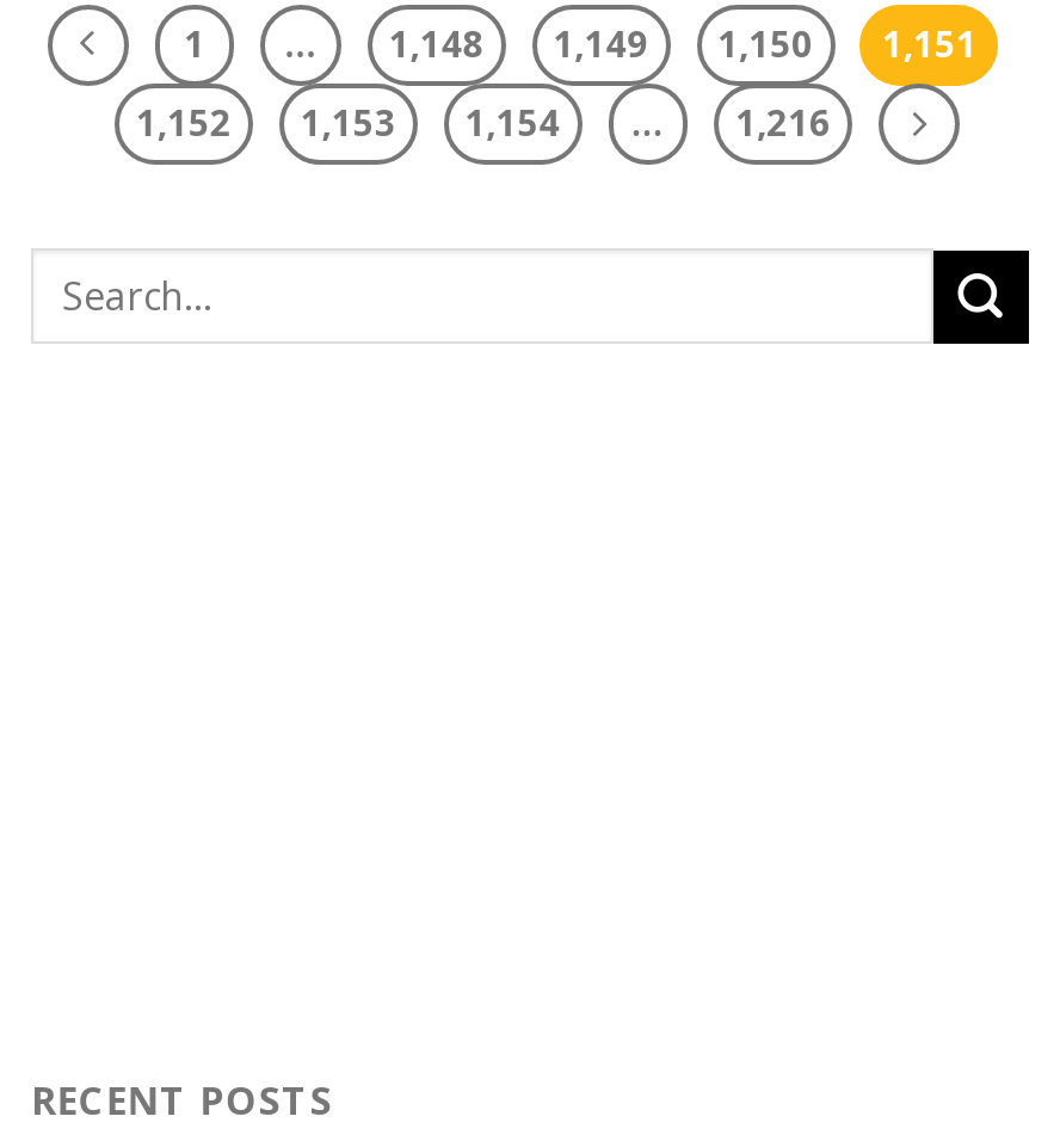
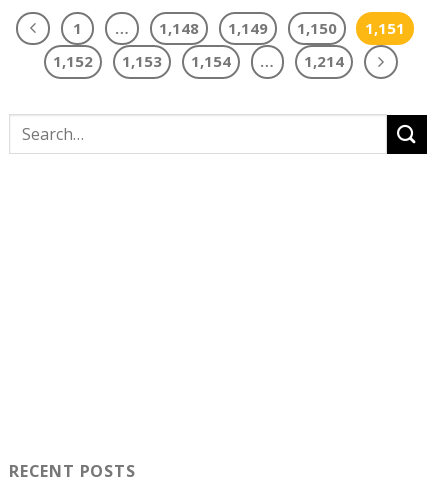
[735,99,831,147] 1,216 -> [304,51,344,71] 1,214

